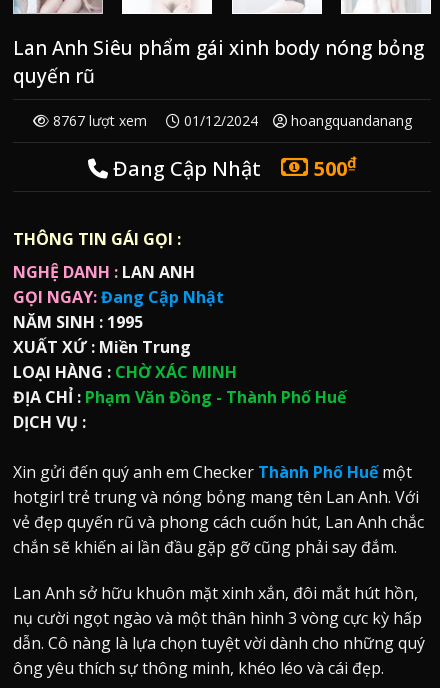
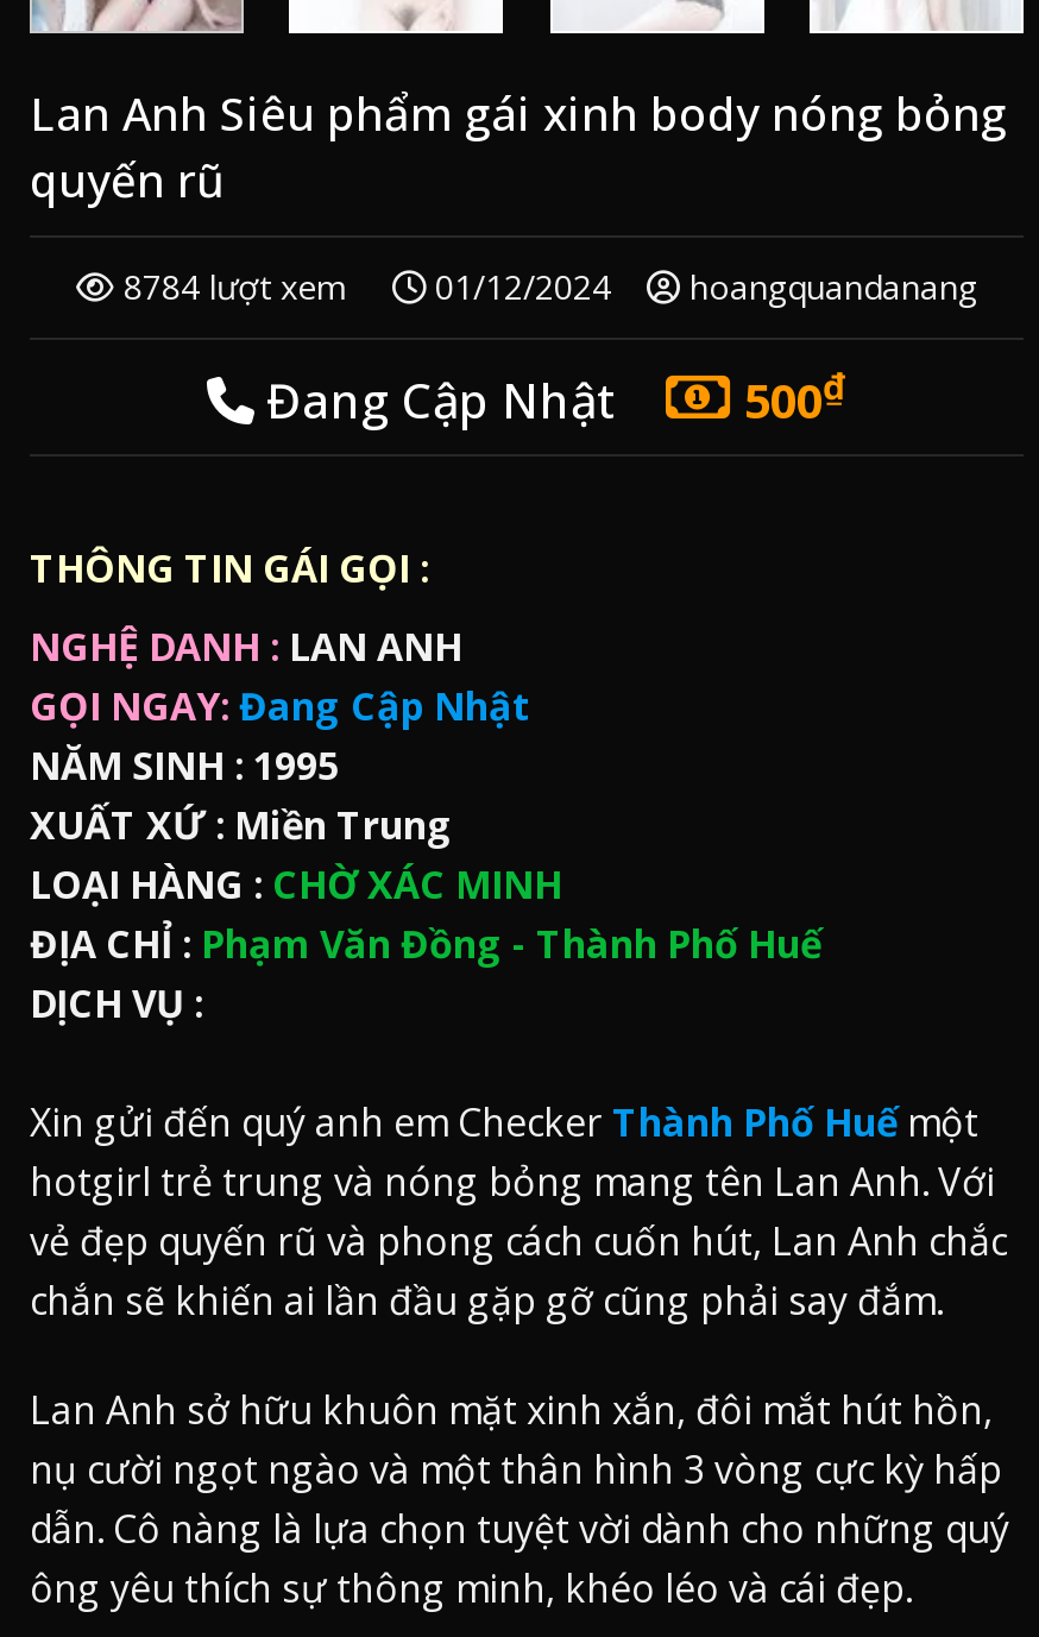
[48,111,411,130] 8767 lượt xem 01/12/2024 hoangquandanang -> [114,264,977,309] 8784 lượt xem 01/12/2024 hoangquandanang

